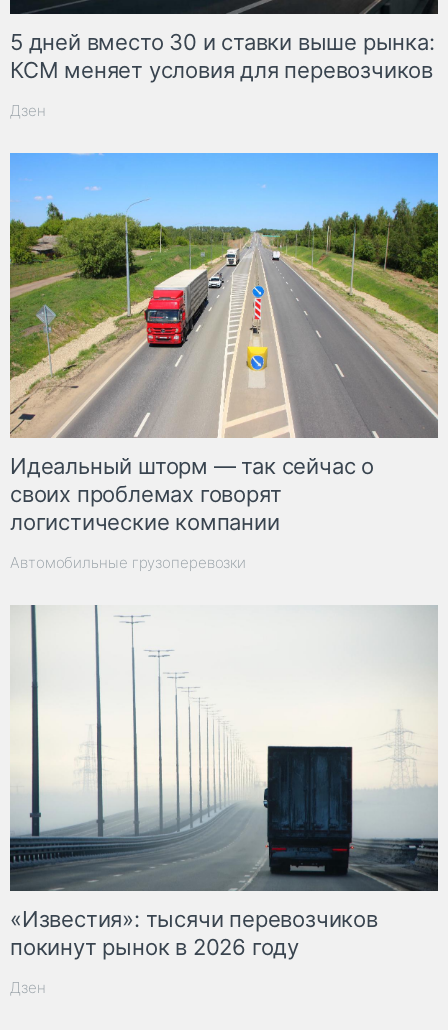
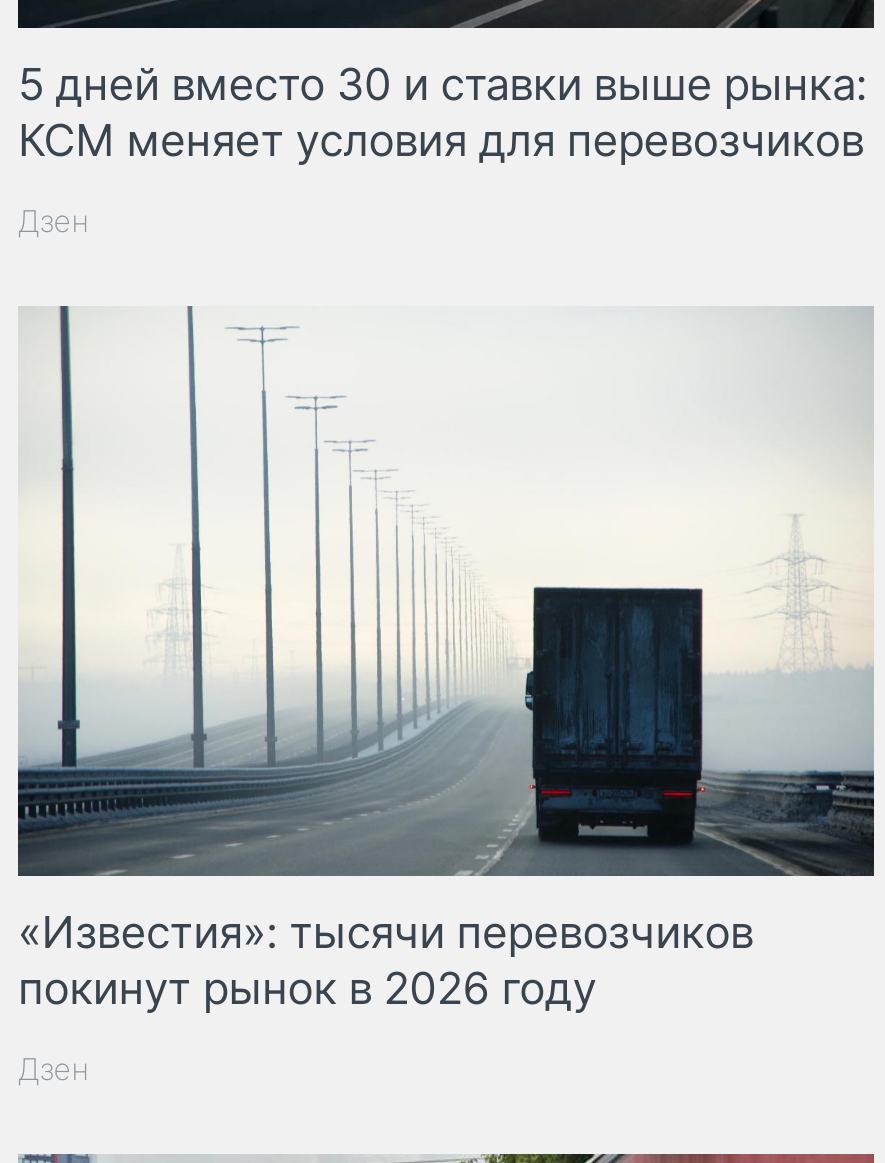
[9,152,439,572] [image] | Идеальный шторм — так сейчас о | своих проблемах говорят | логистические компании | Автомобильные грузоперевозки -> none

